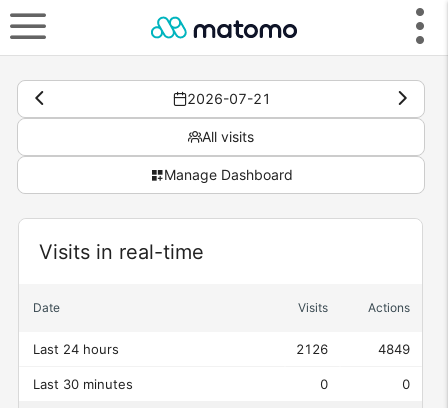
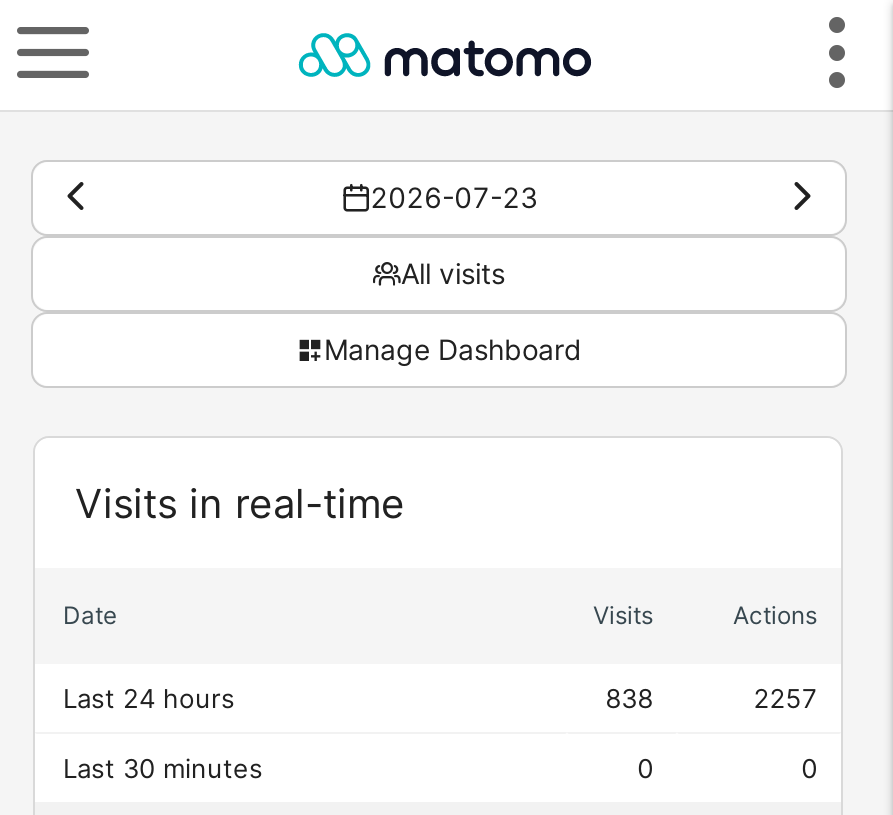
[186,90,270,107] 2026-07-21 -> [370,180,538,214] 2026-07-23
[296,341,328,357] 2126 -> [605,682,653,714] 838
[378,341,410,357] 4849 -> [753,682,817,714] 2257

